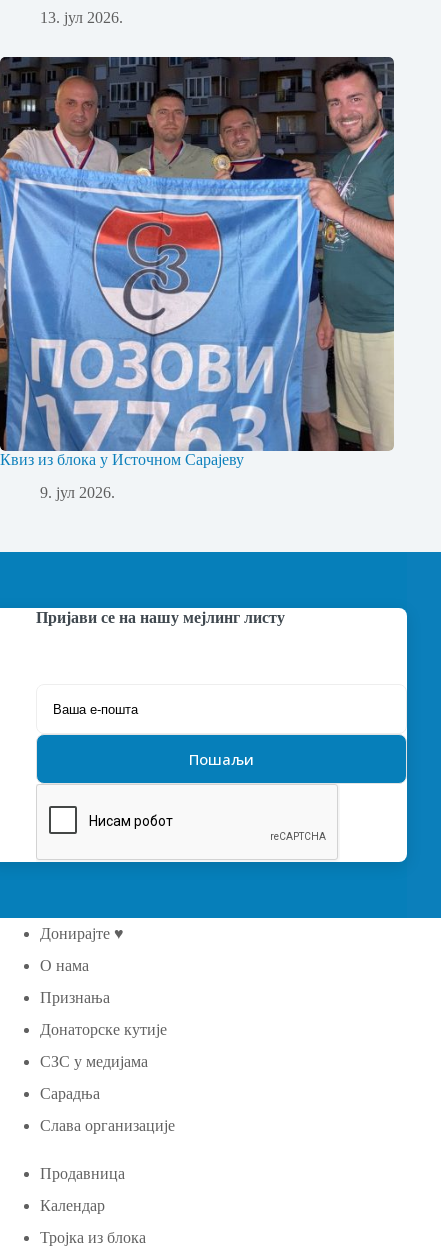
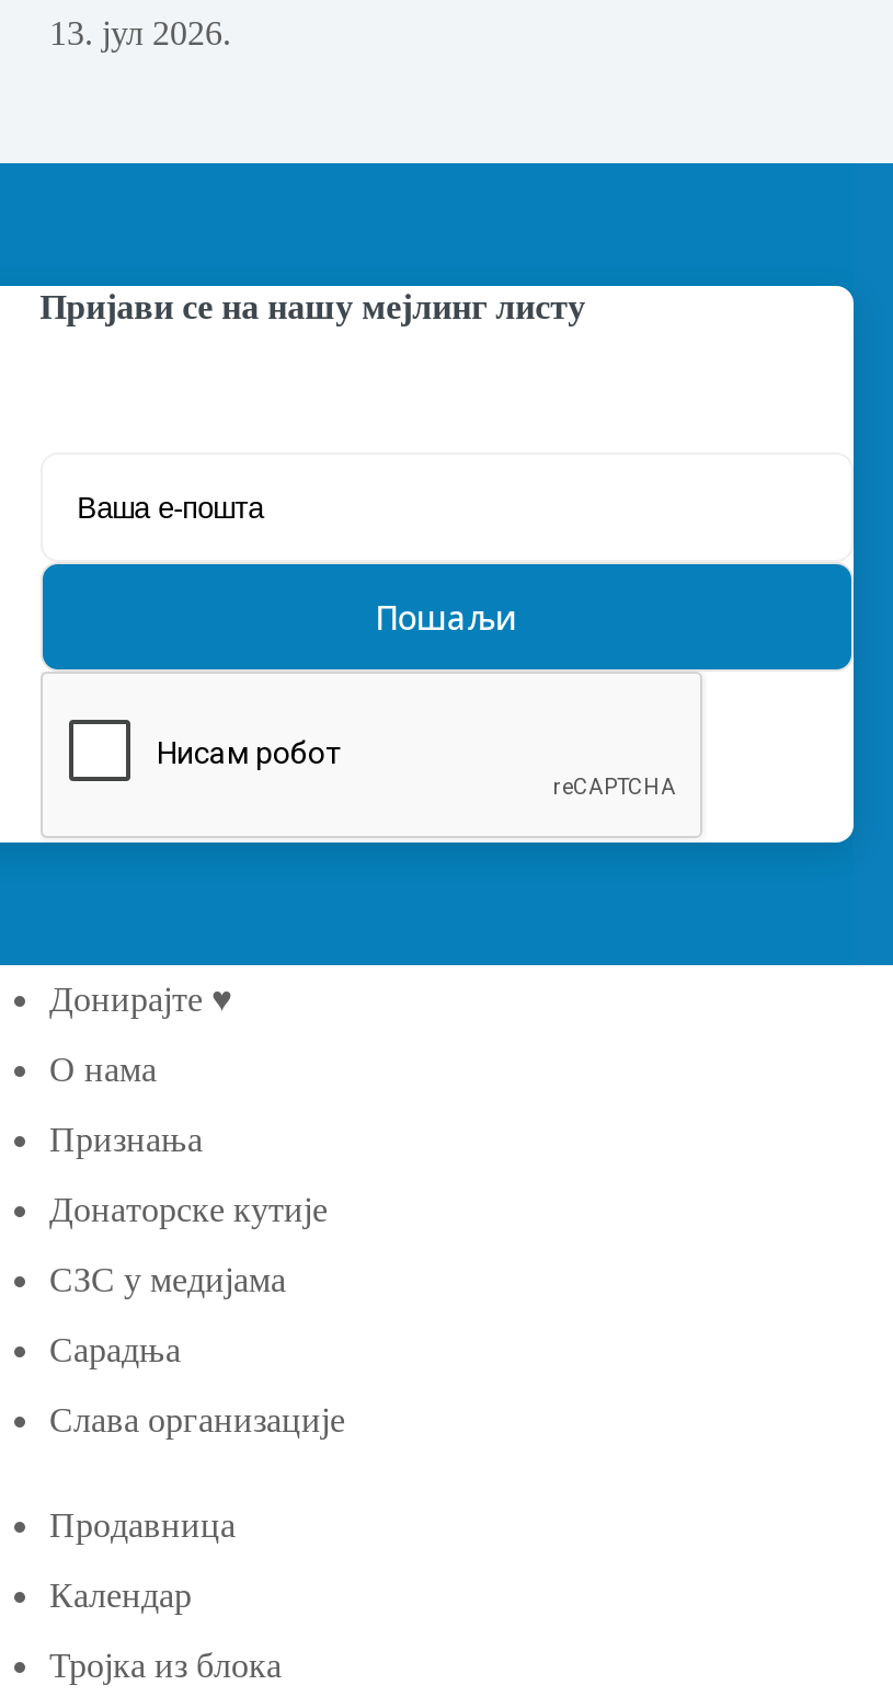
[0,56,395,501] [image] | Квиз из блока у Источном Сарајеву | 9. јул 2026. -> none

